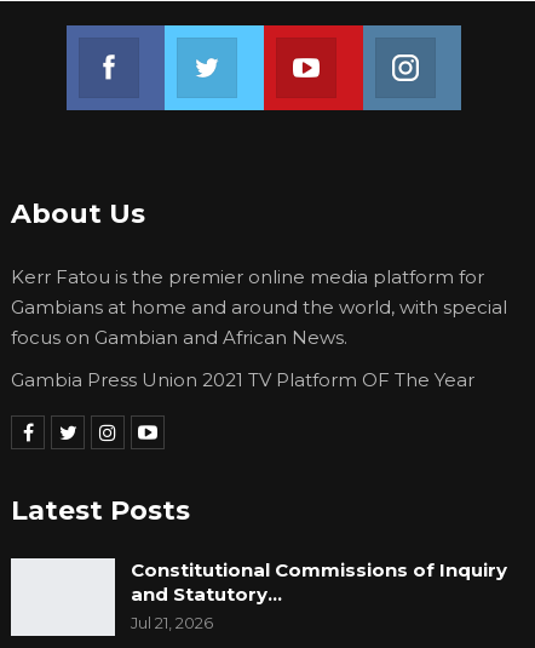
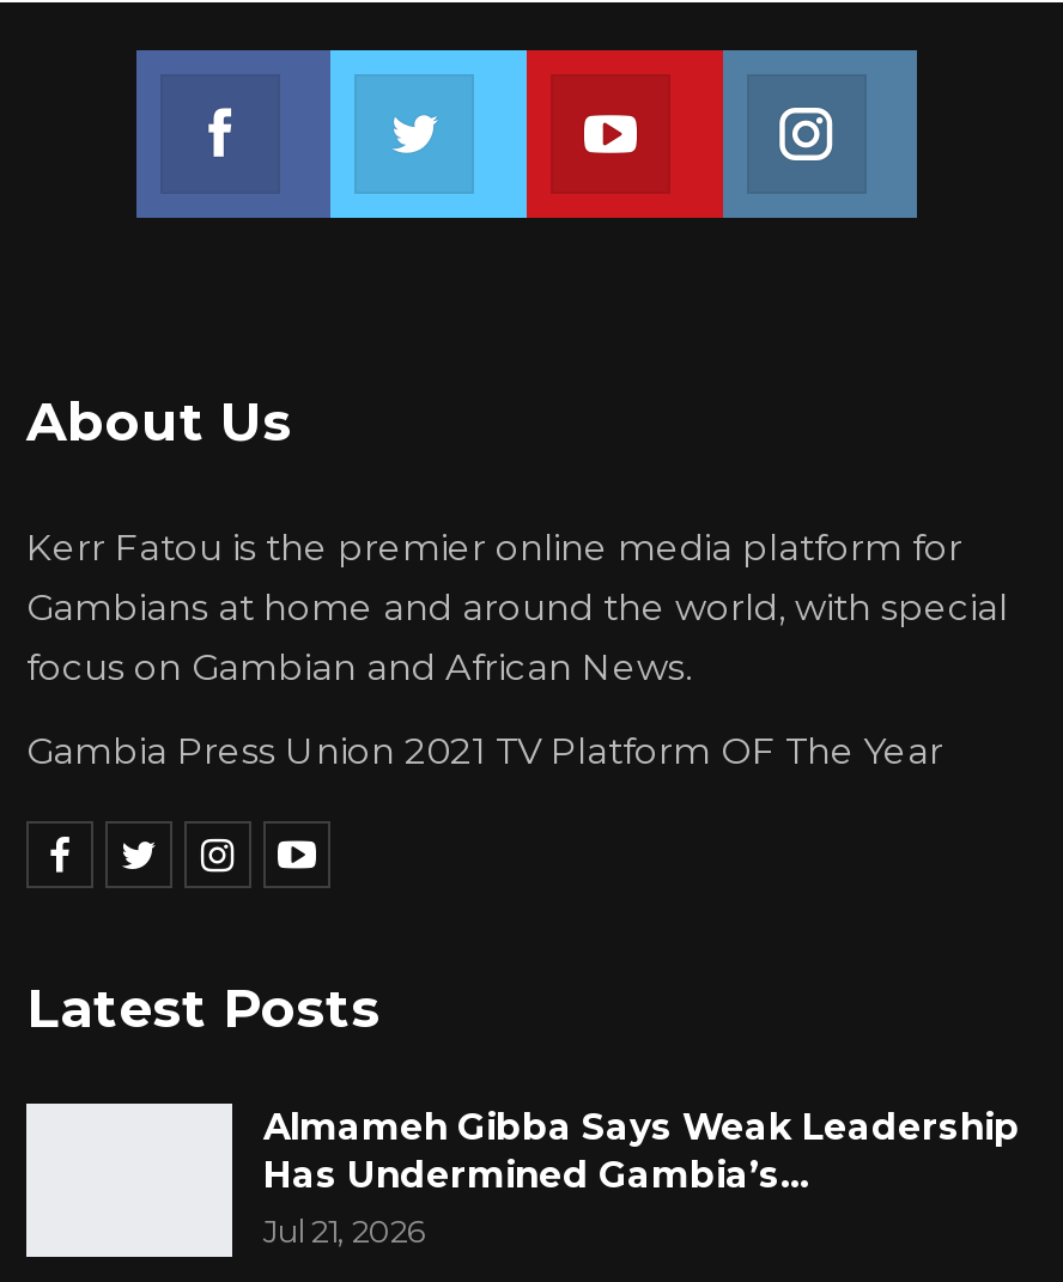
[131,558,507,606] Constitutional Commissions of Inquiry | and Statutory… -> [263,1104,1020,1197] Almameh Gibba Says Weak Leadership | Has Undermined Gambia’s…

